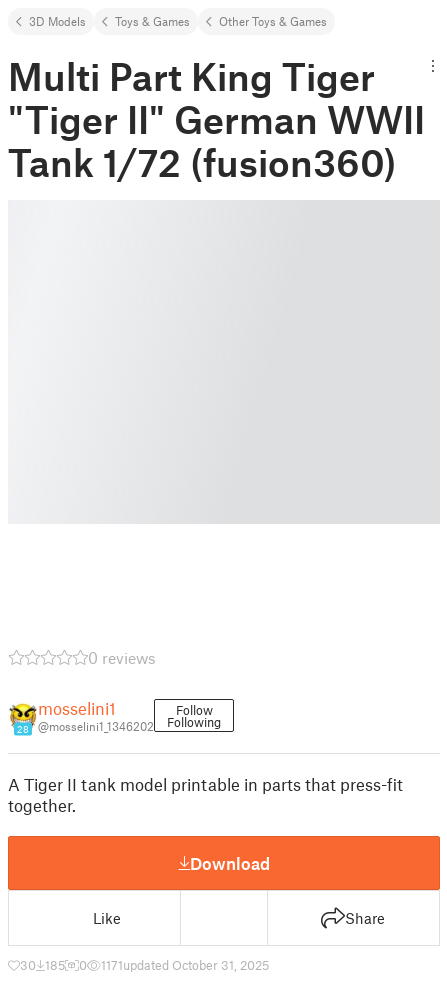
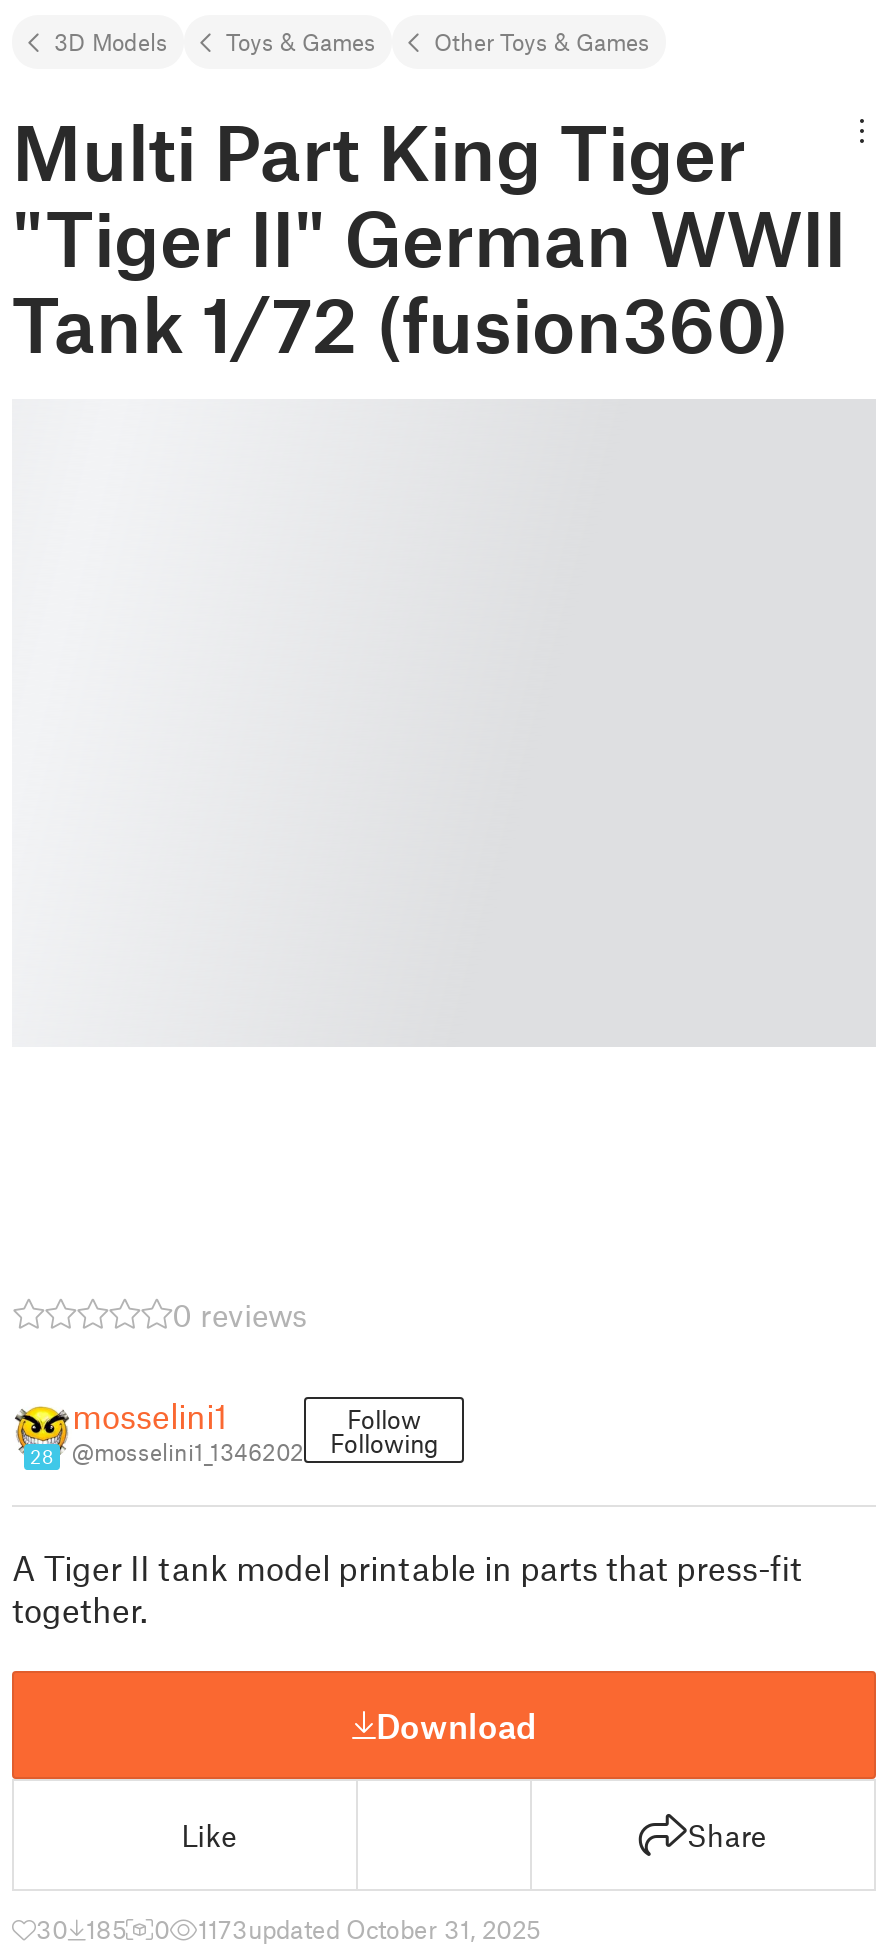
[101,957,269,973] 1171updated October 31, 2025 -> [198,1913,540,1945] 1173updated October 31, 2025

